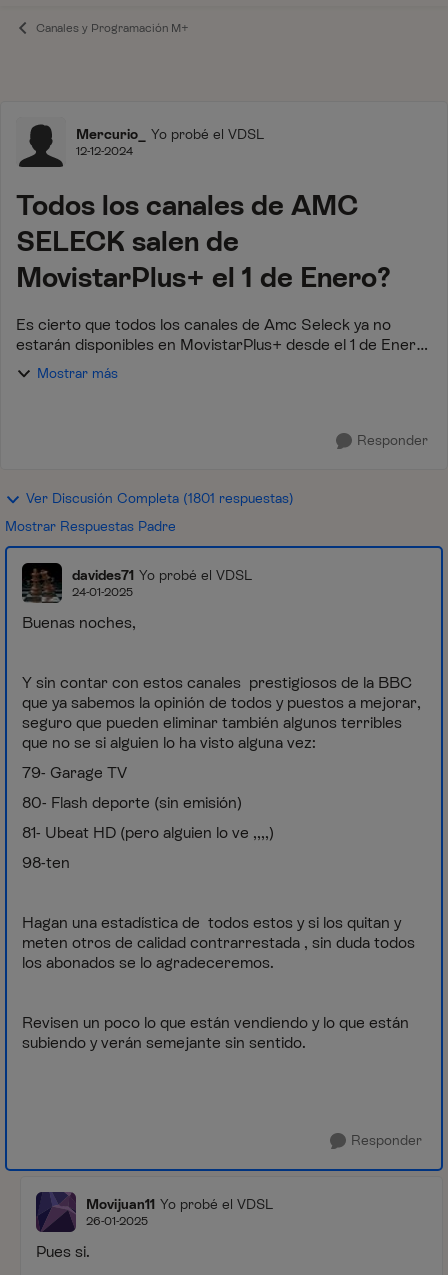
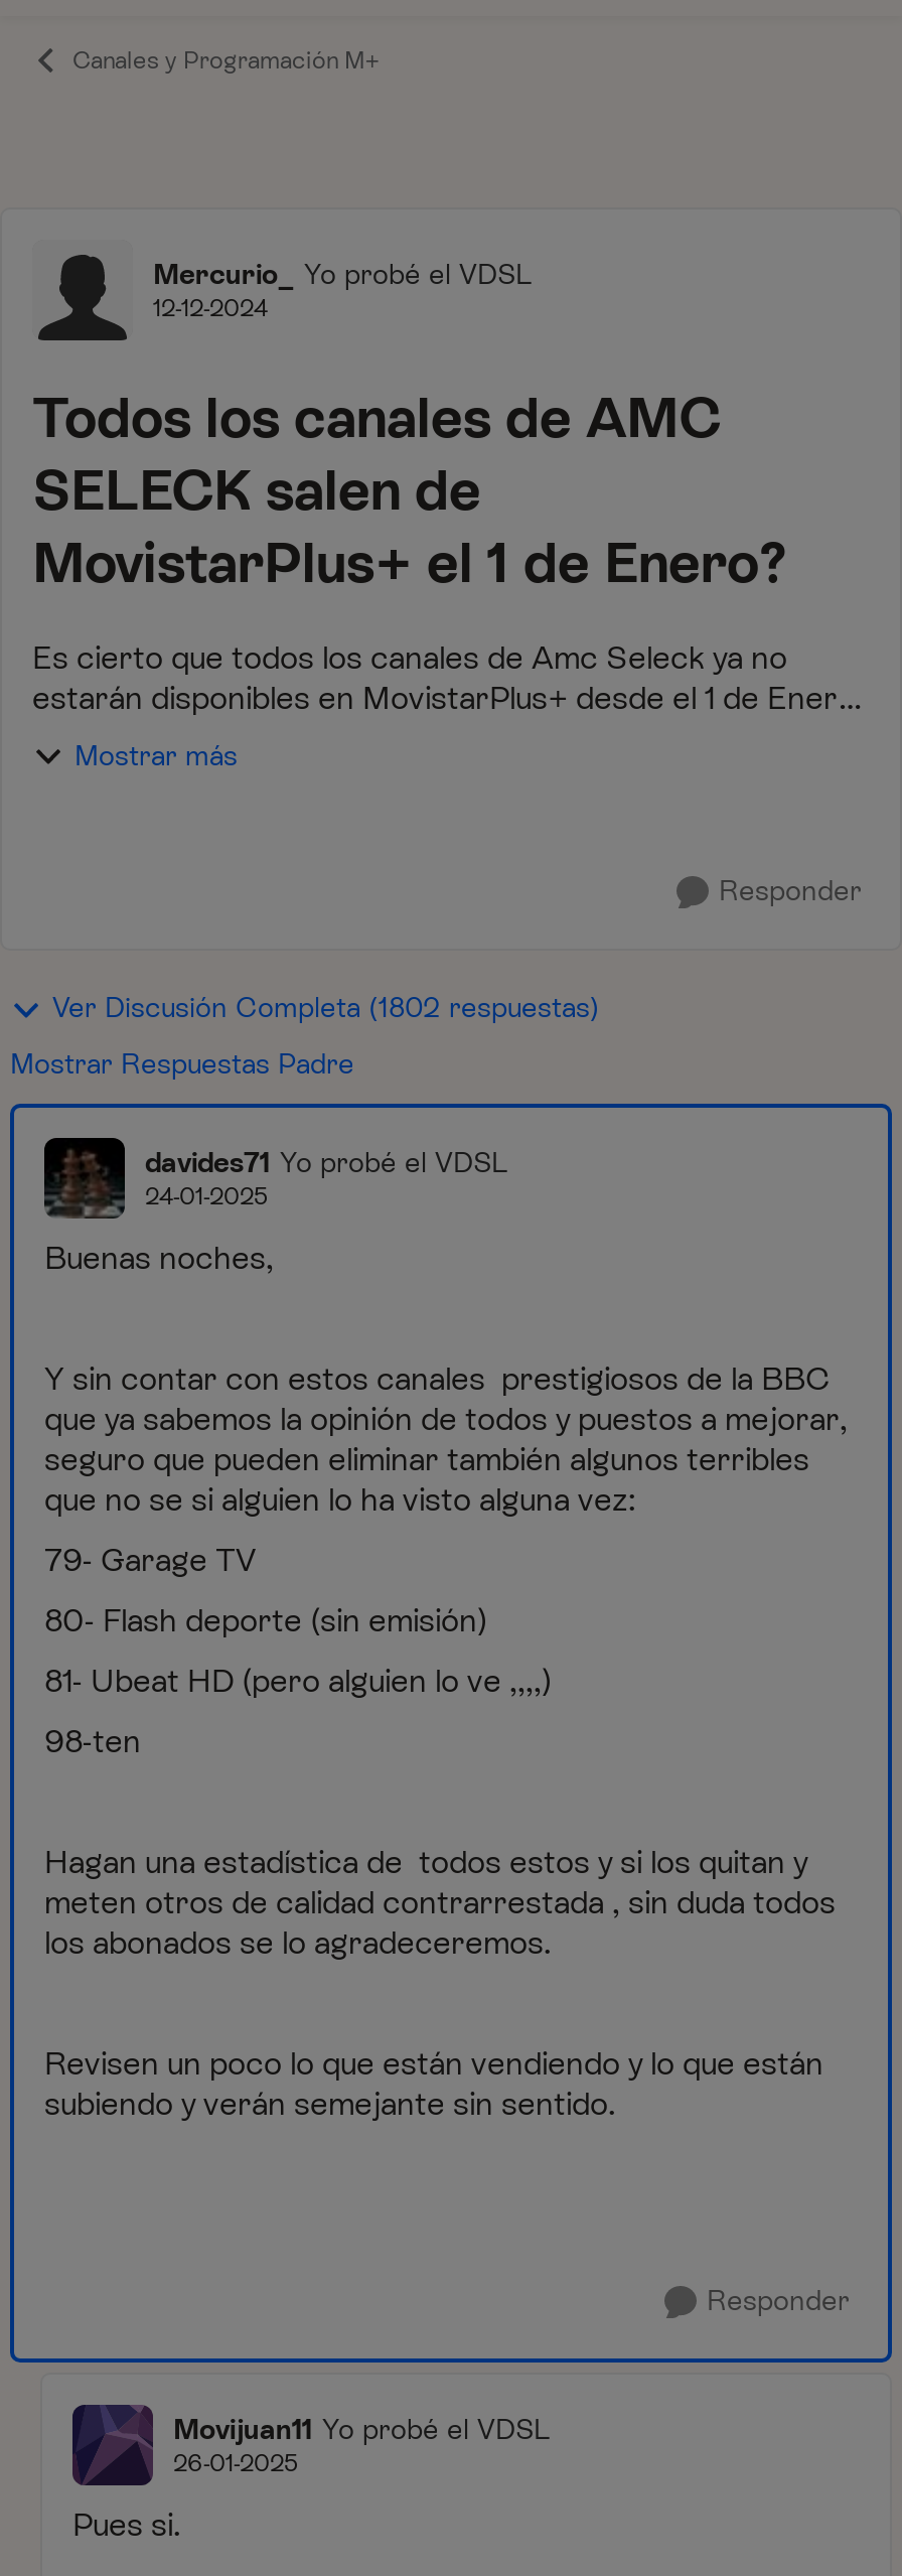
[26,490,294,507] Ver Discusión Completa (1801 respuestas) -> [52,991,600,1025] Ver Discusión Completa (1802 respuestas)

